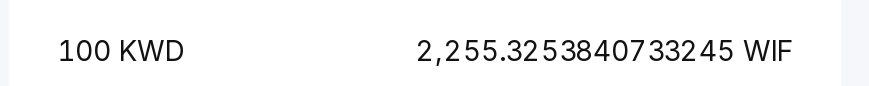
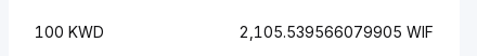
[415,33,793,67] 2,255.3253840733245 WIF -> [238,23,434,41] 2,105.539566079905 WIF

